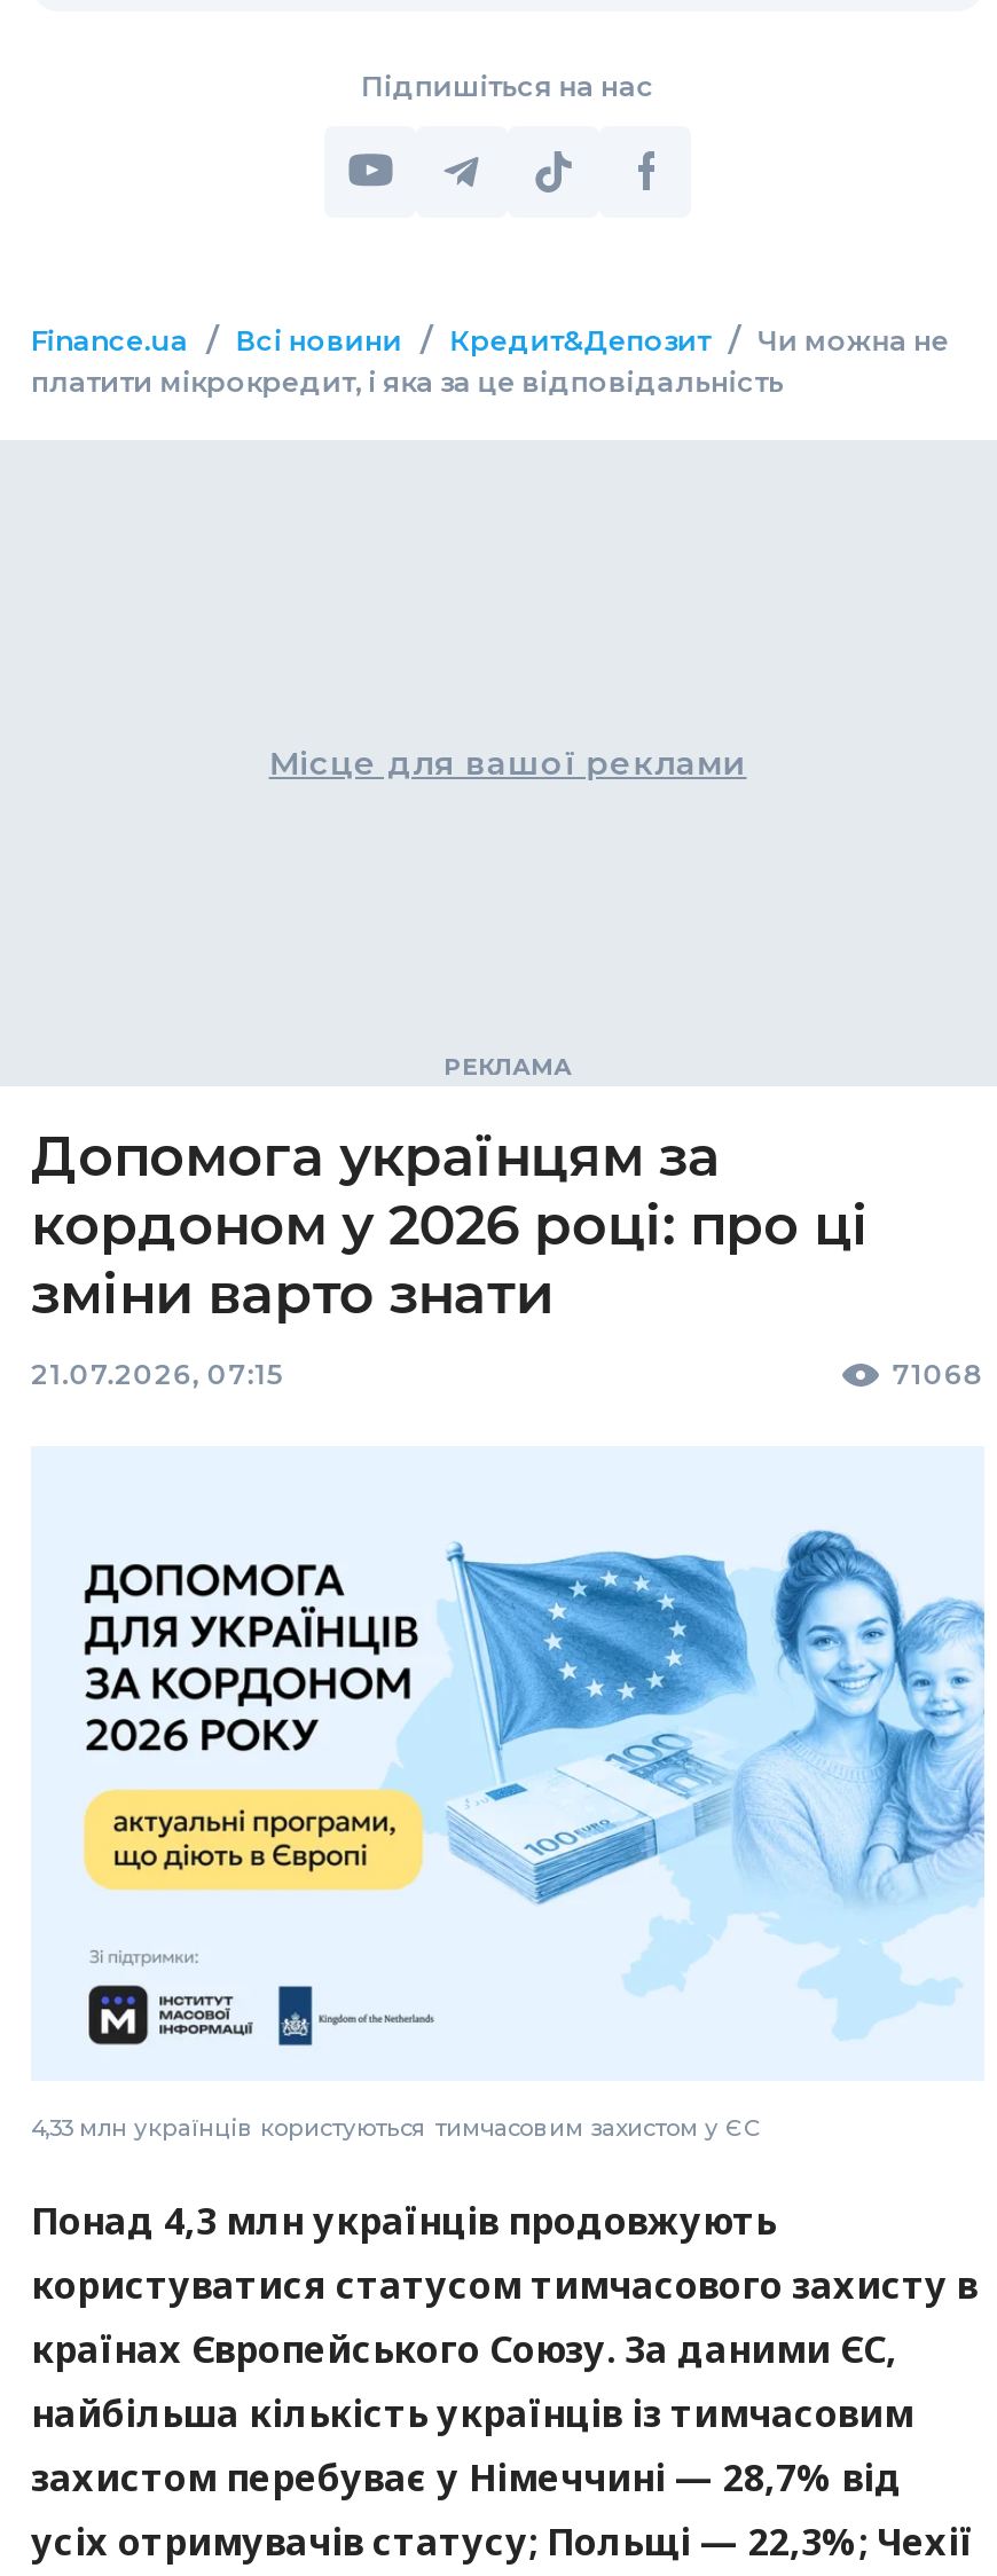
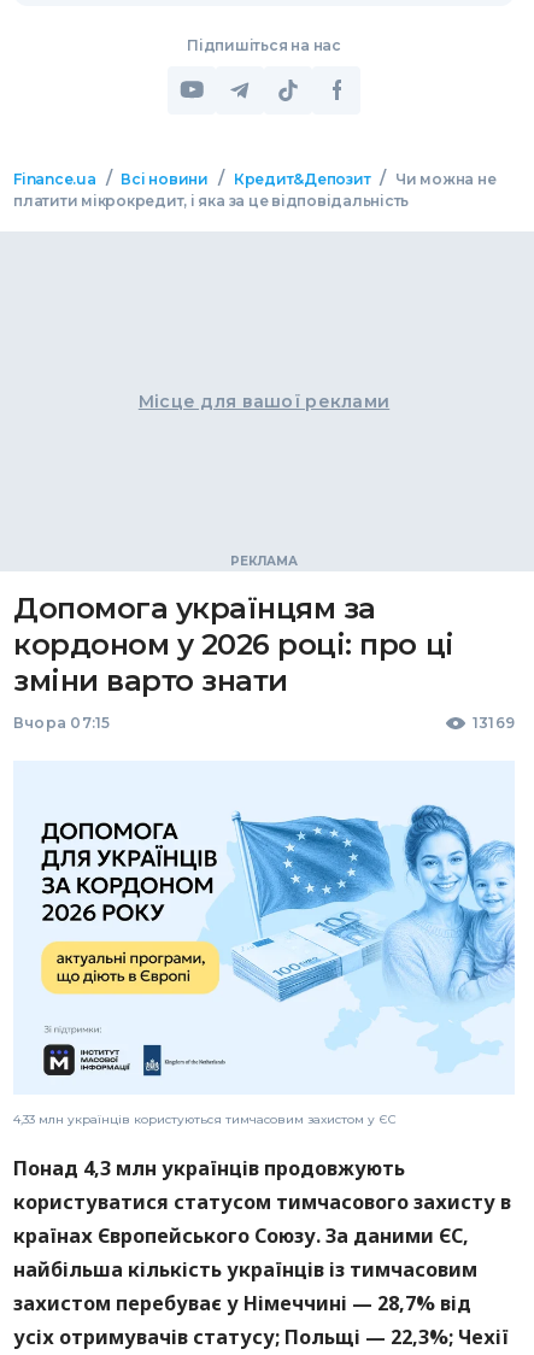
[31,1356,984,1391] 21.07.2026, 07:15 | 71068 -> [13,713,515,732] Вчора 07:15 | 13169

